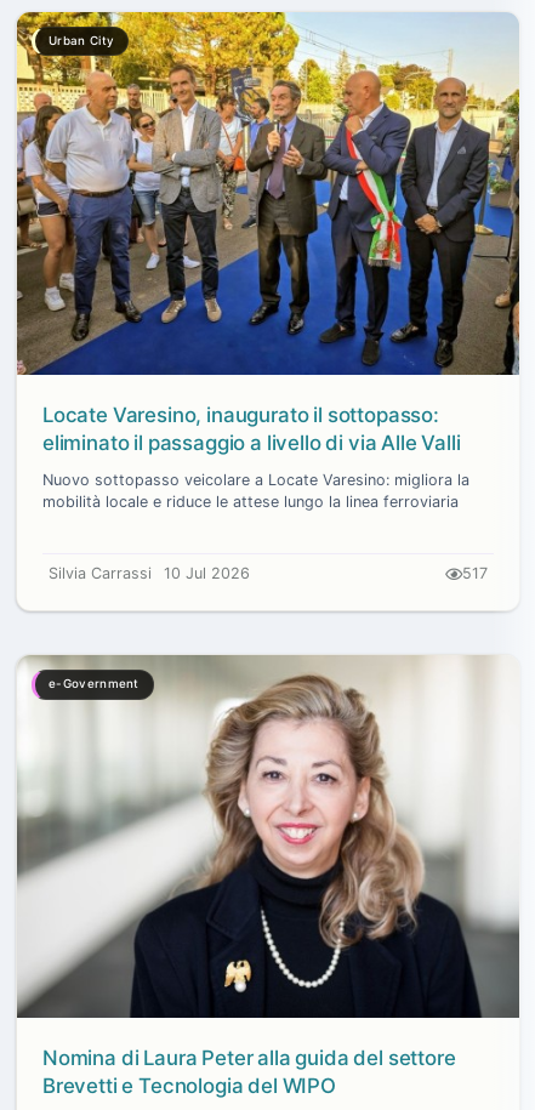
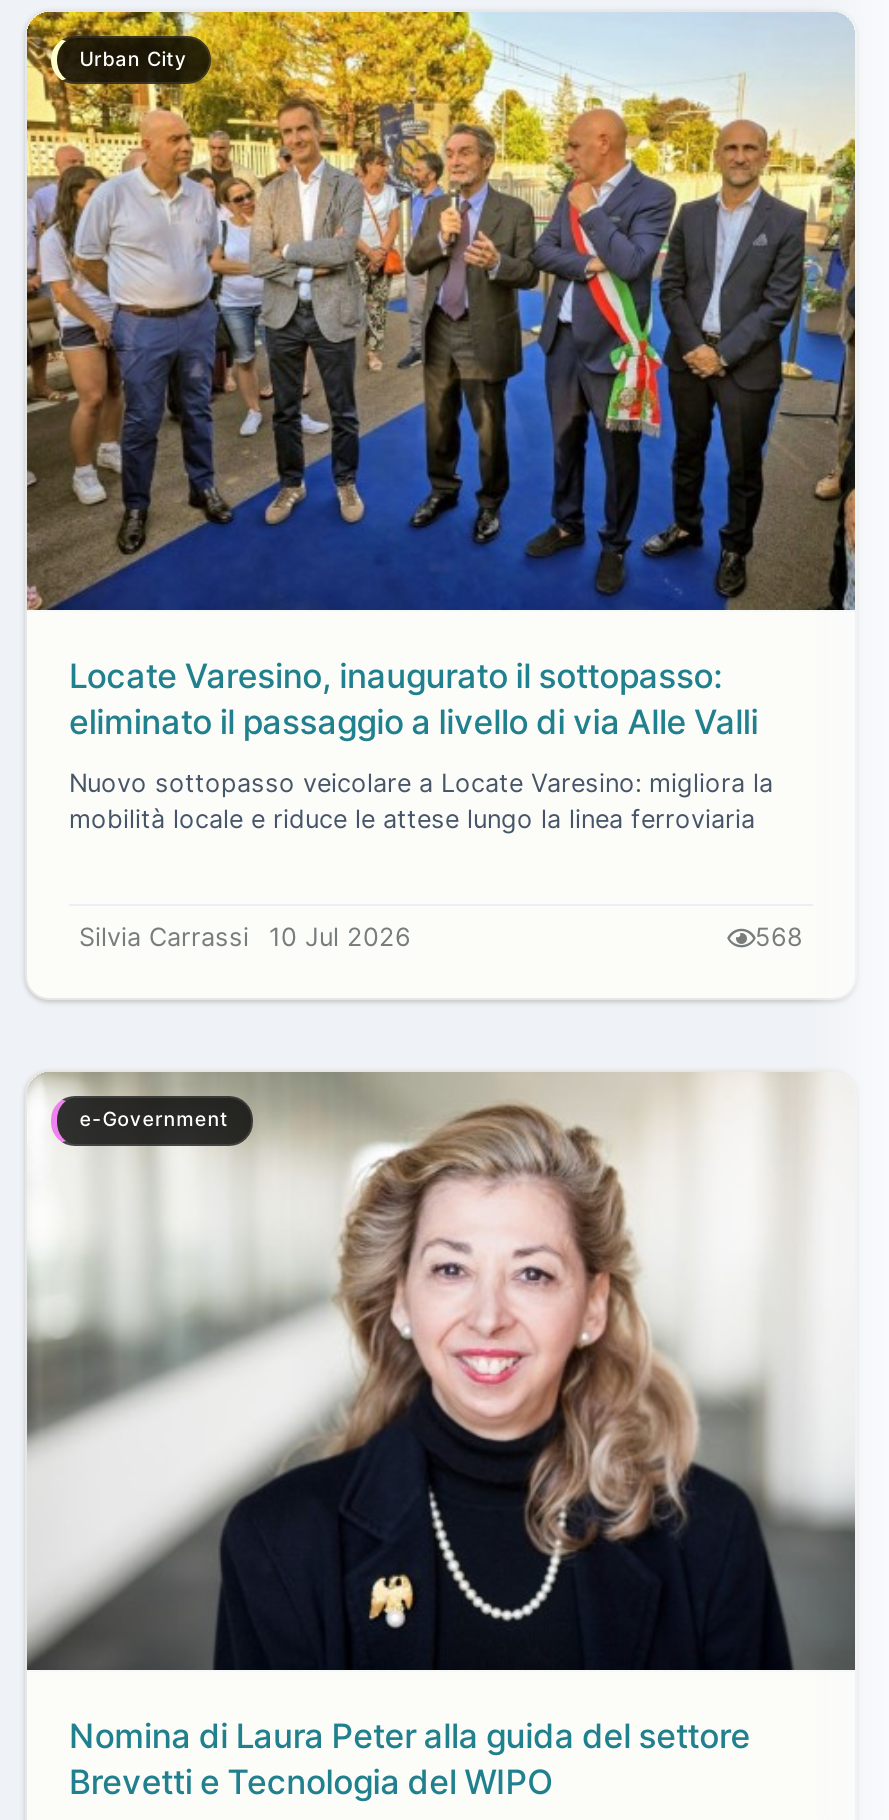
[462,564,488,583] 517 -> [755,923,803,953] 568

